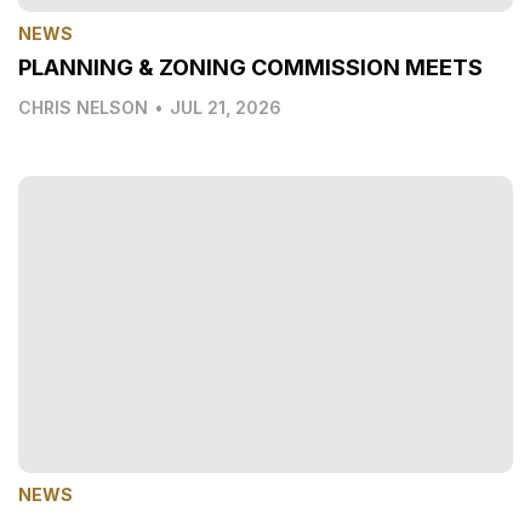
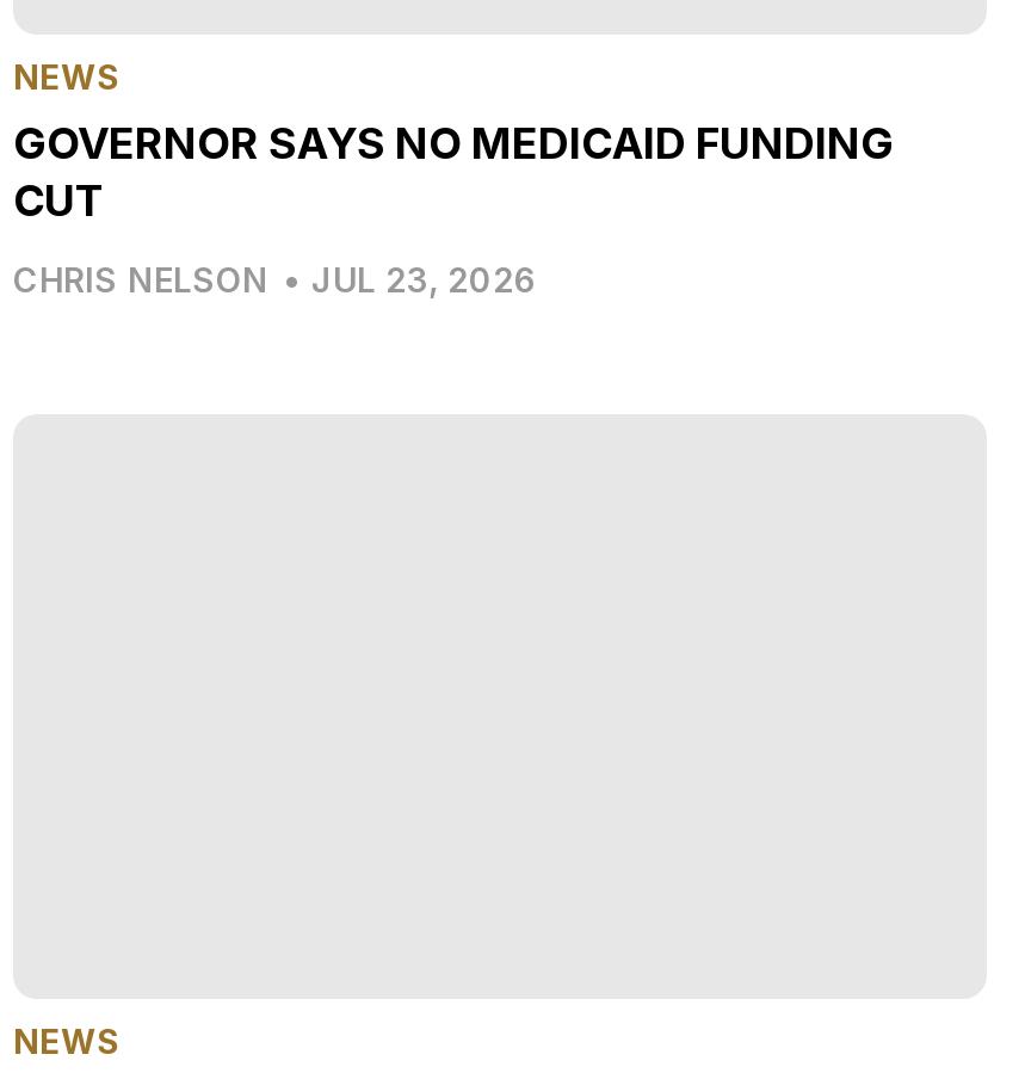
[18,55,483,81] PLANNING & ZONING COMMISSION MEETS -> [13,118,894,226] GOVERNOR SAYS NO MEDICAID FUNDING | CUT
[18,98,281,118] CHRIS NELSON • JUL 21, 2026 -> [13,259,538,300] CHRIS NELSON • JUL 23, 2026

